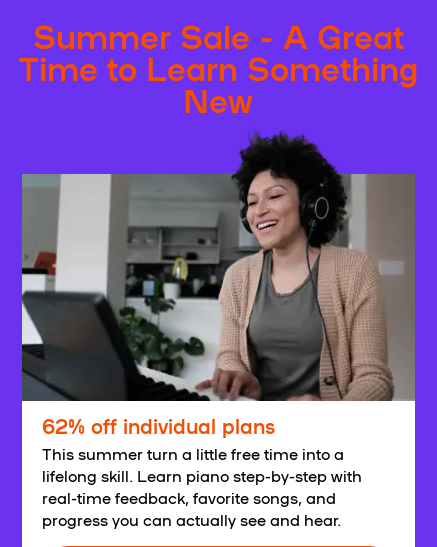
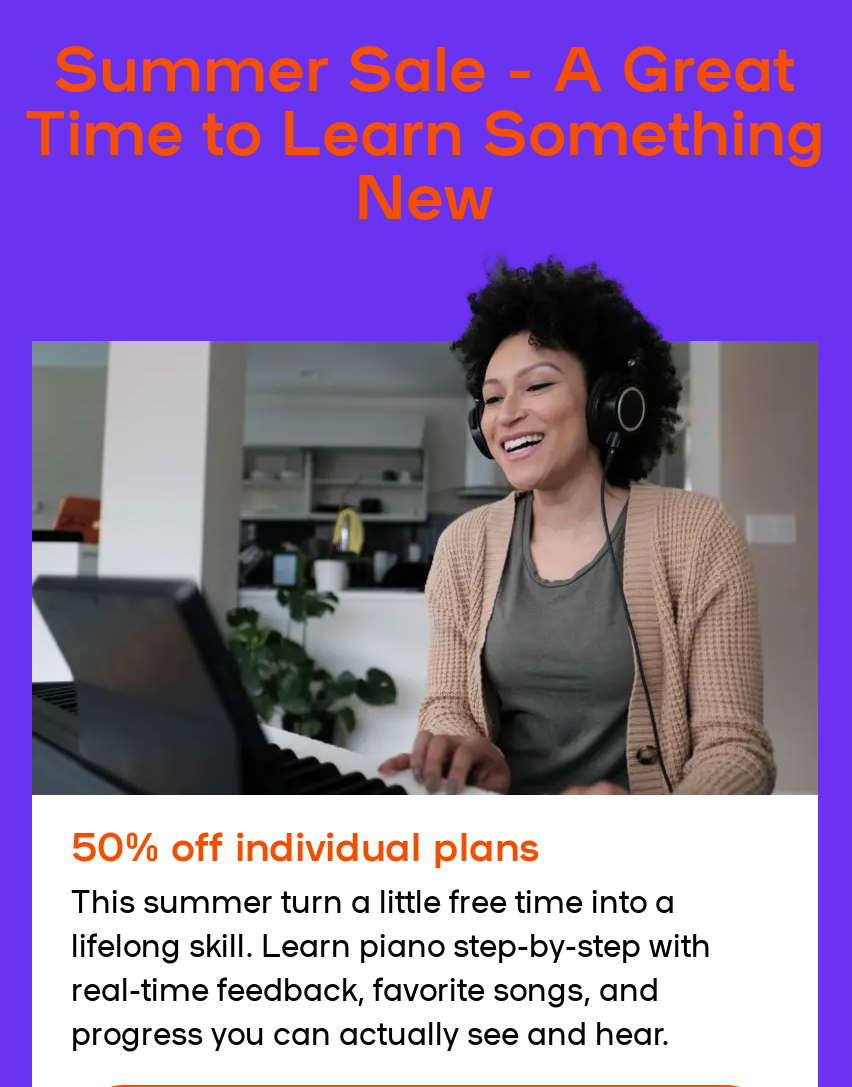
[41,410,274,438] 62% off individual plans -> [71,814,539,870] 50% off individual plans

